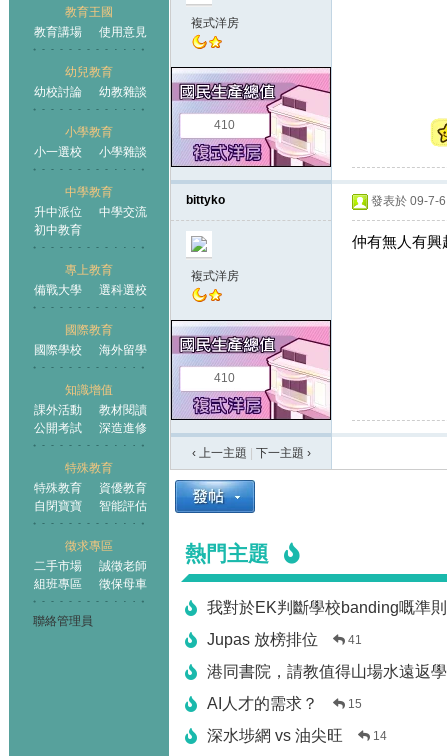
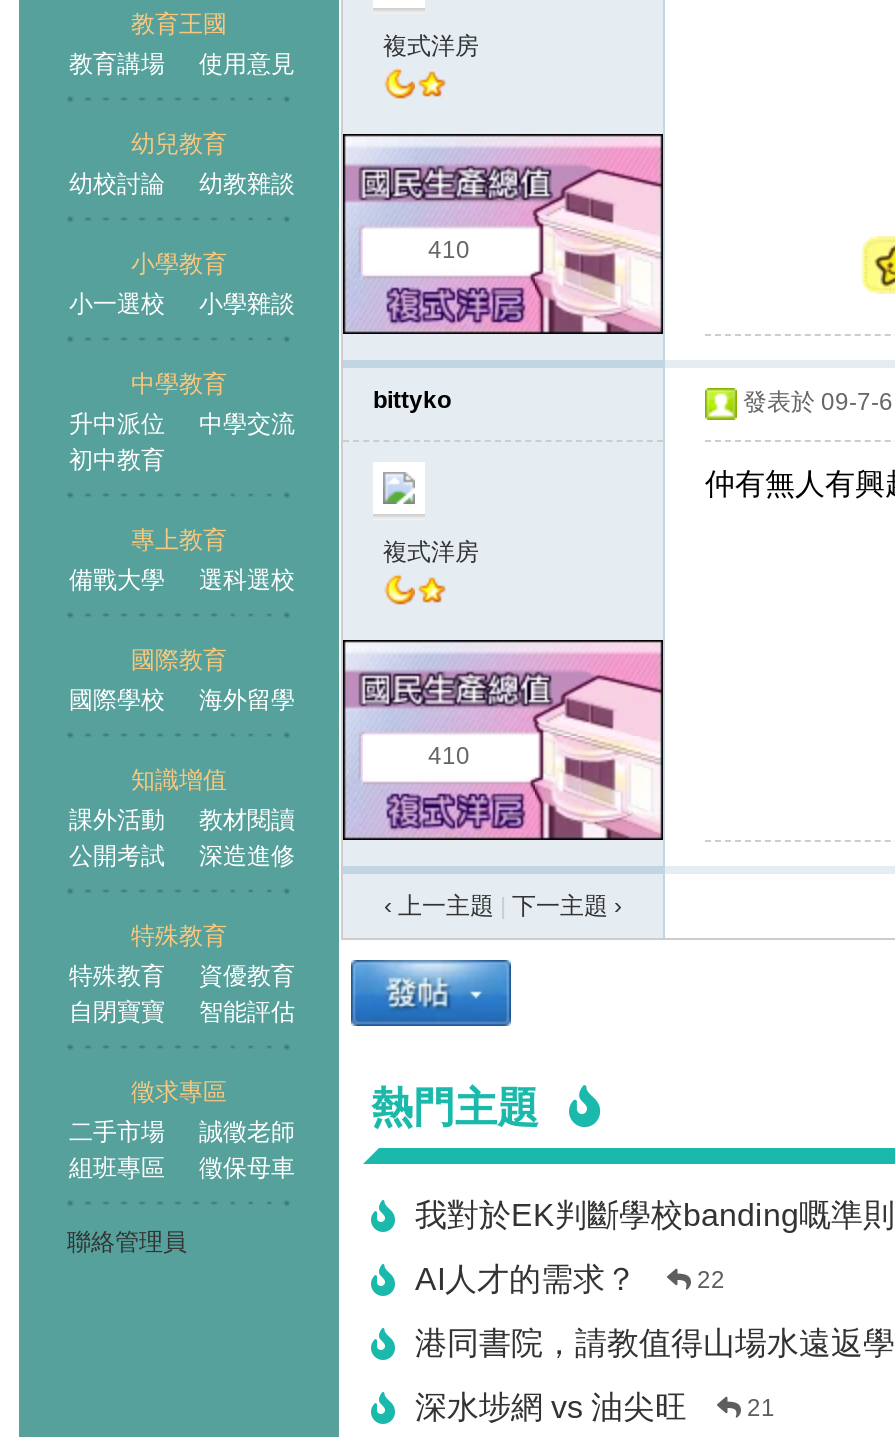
[207,631,362,648] Jupas 放榜排位 | 41 -> [697,1266,725,1294] 22
moved [207,695,318,712] -> [415,1262,637,1296]: AI人才的需求？
[348,697,362,711] 15 -> none
[373,729,387,743] 14 -> [747,1394,775,1422] 21

